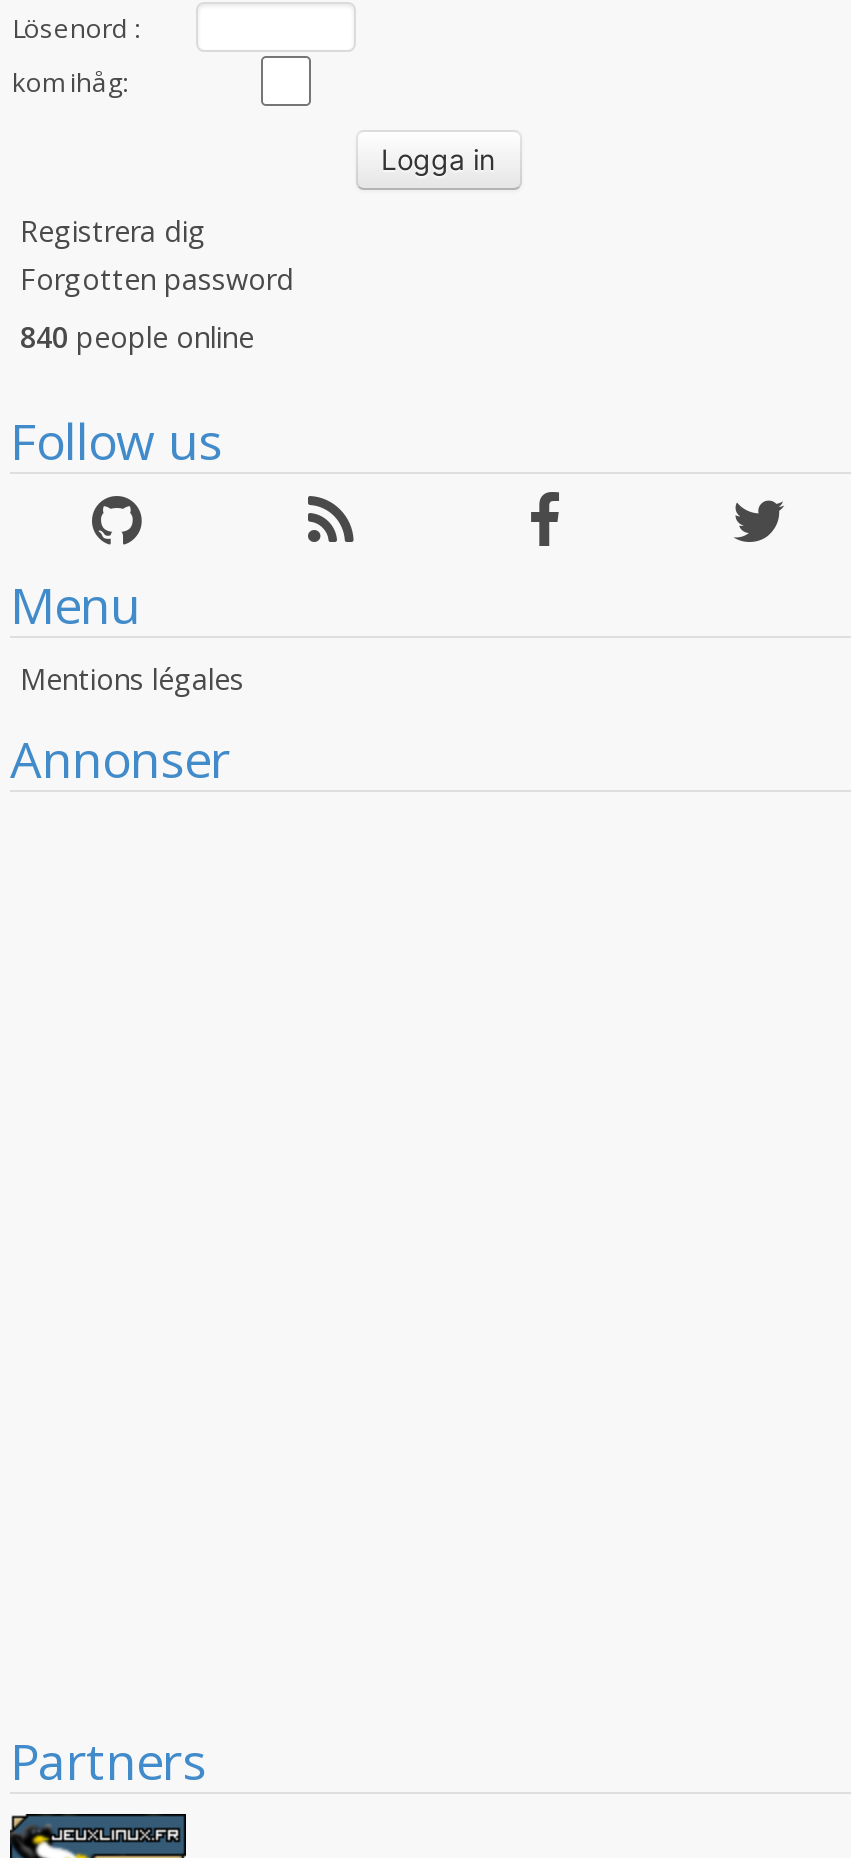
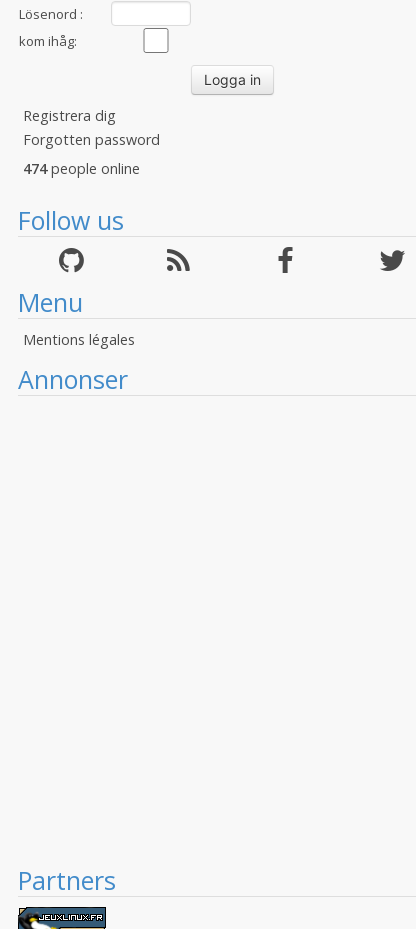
[20,318,254,356] 840 people online -> [23,159,140,178] 474 people online

